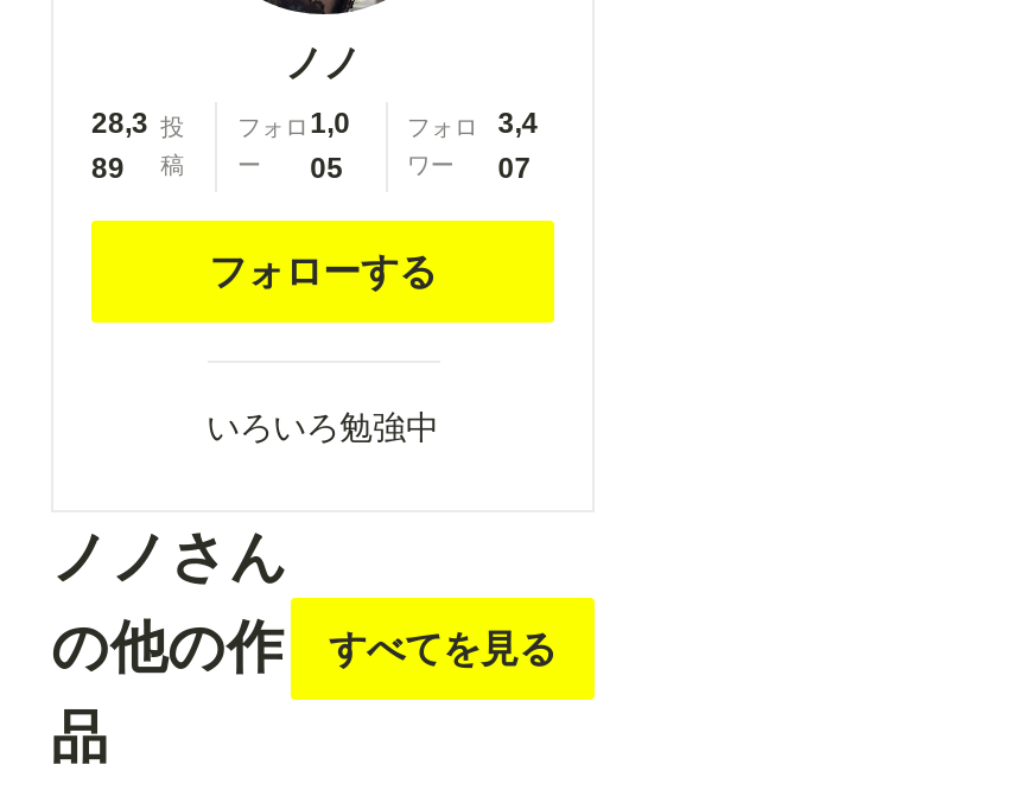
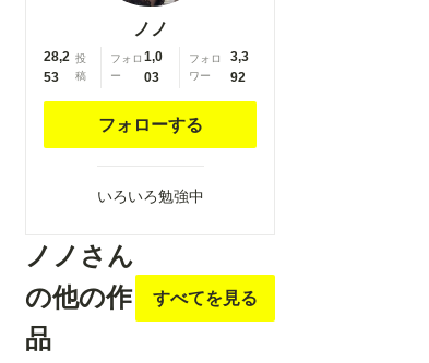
[91,107,184,140] 28,3 投 -> [44,49,86,65] 28,2 投
[498,107,538,140] 3,4 -> [231,49,249,65] 3,3
[91,152,184,186] 89 稿 -> [44,70,86,85] 53 稿
[310,152,343,186] 05 -> [144,70,159,85] 03
[498,152,531,186] 07 -> [231,70,246,85] 92

